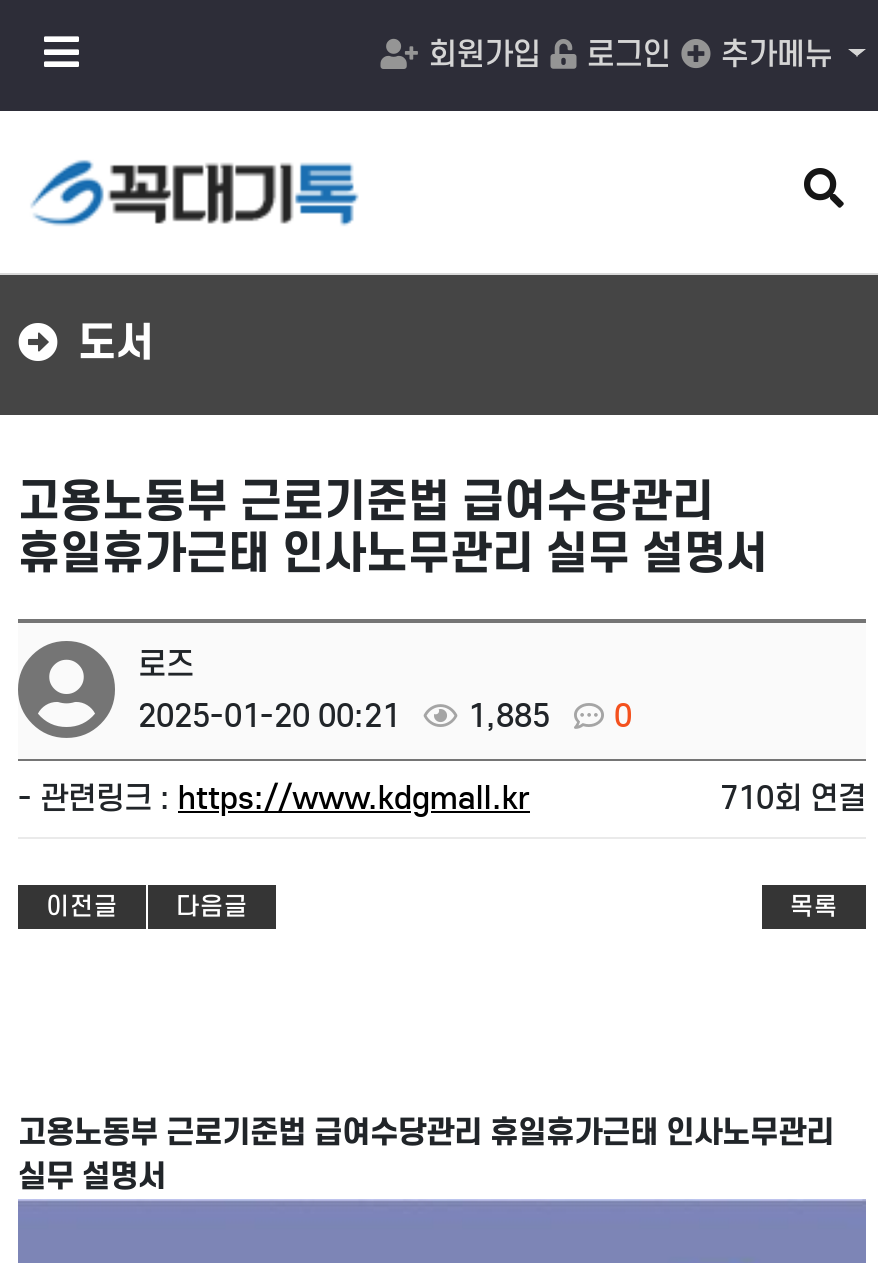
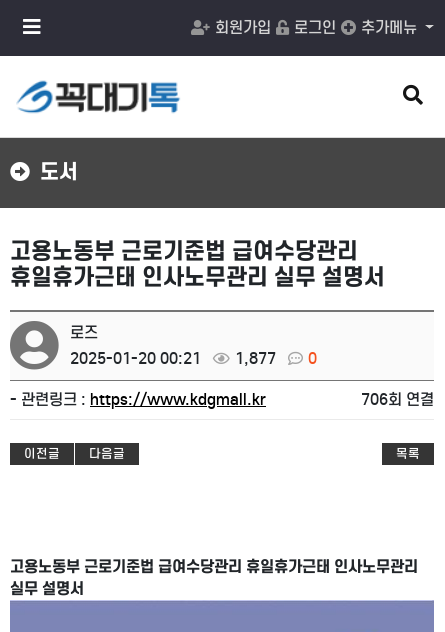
[138,697,632,735] 2025-01-20 00:21 1,885 0 -> [70,349,317,368] 2025-01-20 00:21 1,877 0
[720,779,866,817] 710회 연결 -> [361,390,434,409] 706회 연결

